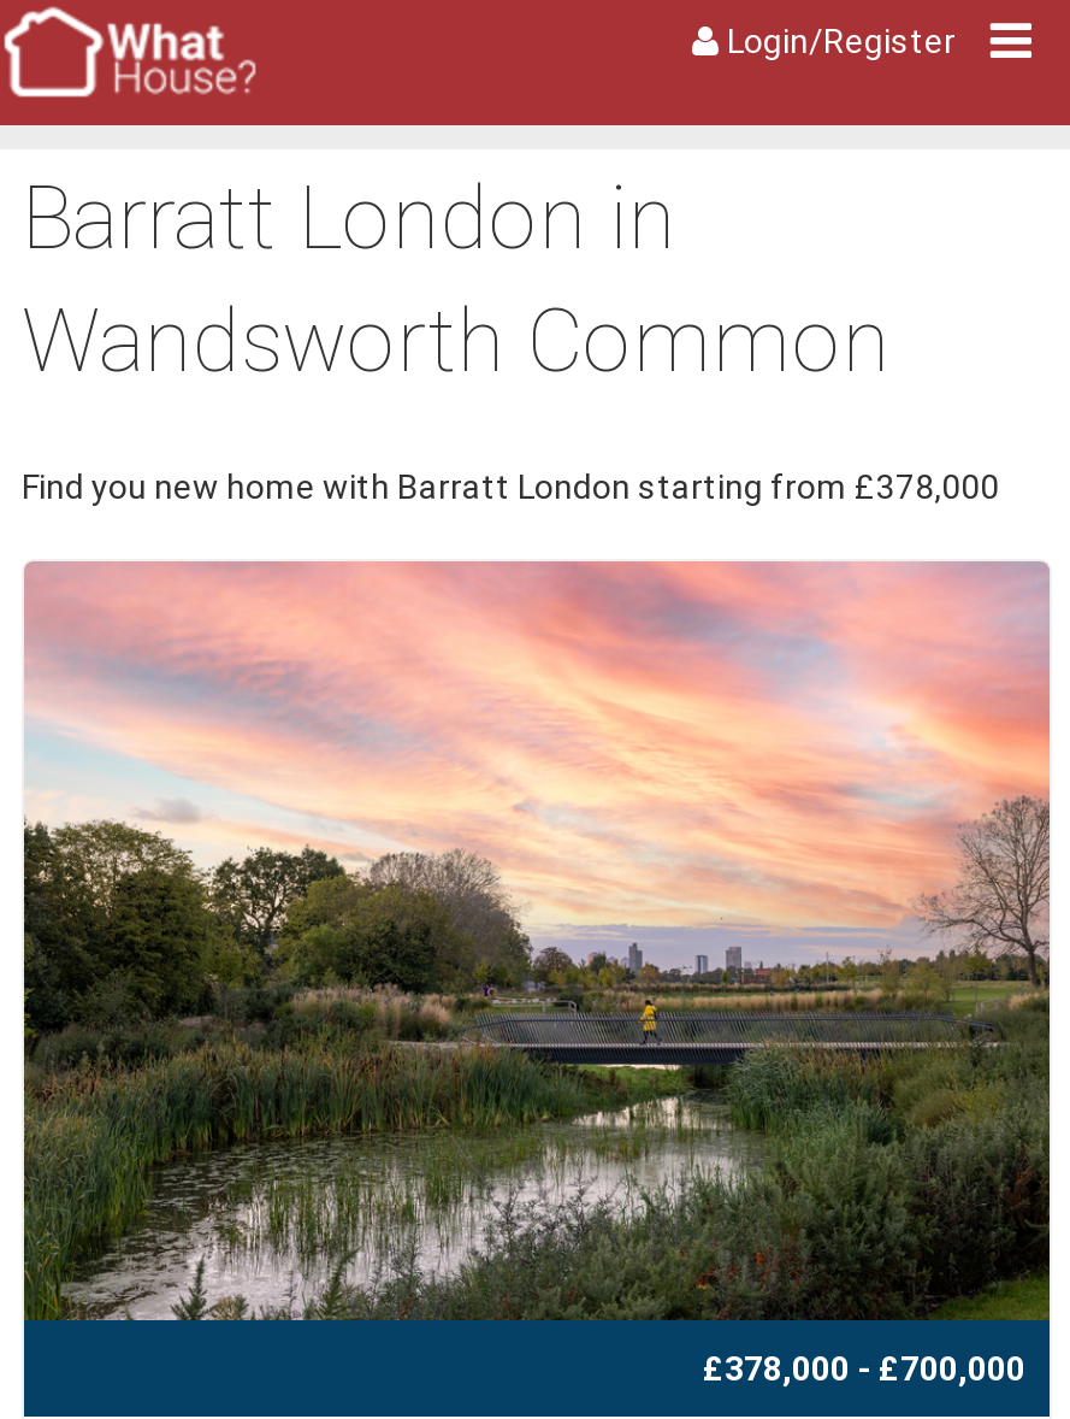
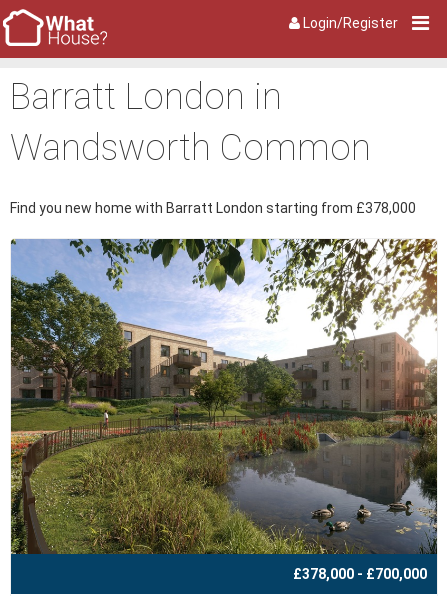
[22,561,1052,1323] [image] -> [10,238,438,555] [image]

